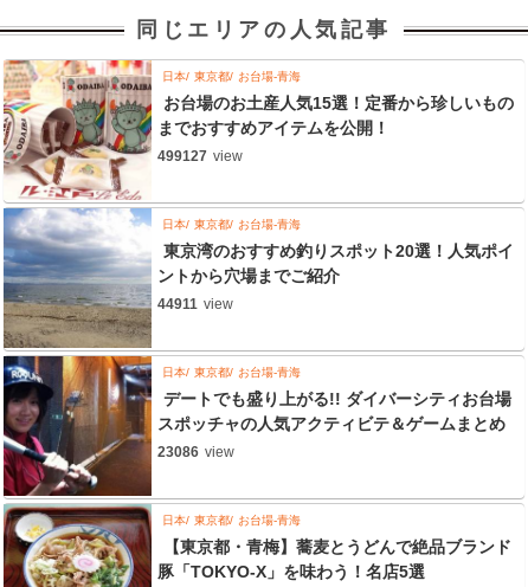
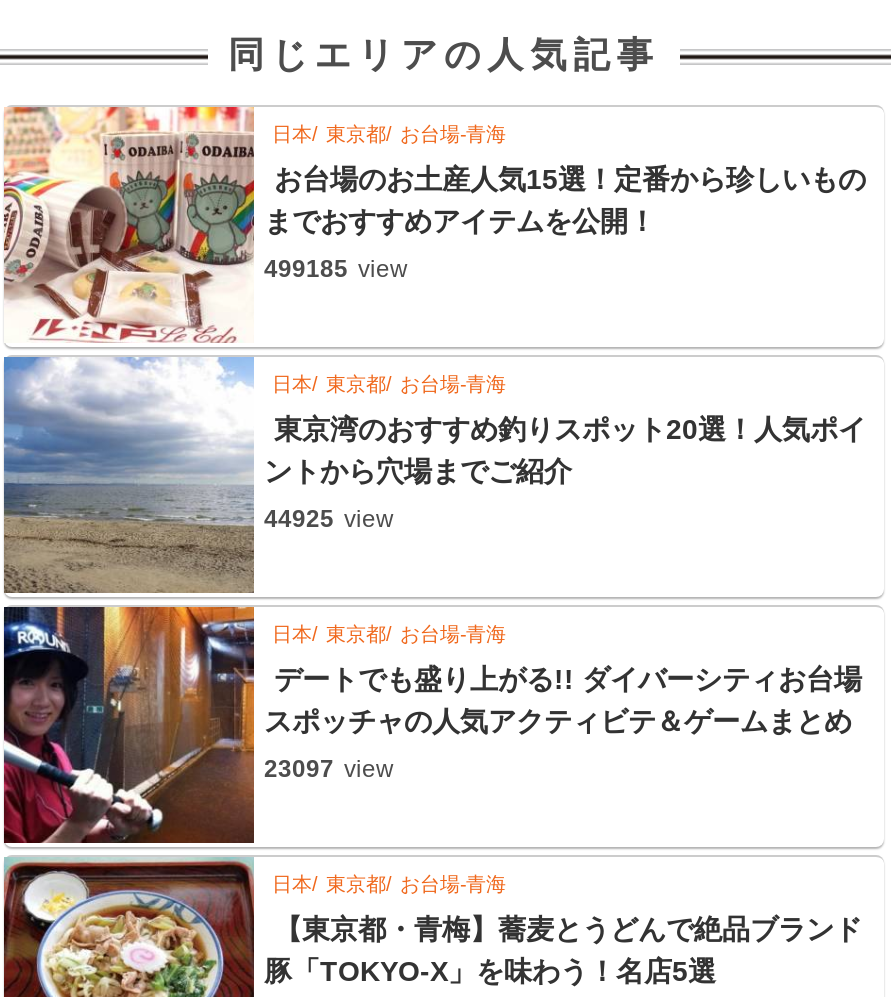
[157,148,243,165] 499127 view -> [264,255,408,283] 499185 view
[157,296,233,312] 44911 view -> [264,505,394,533] 44925 view
[157,444,234,460] 23086 view -> [264,755,394,783] 23097 view

